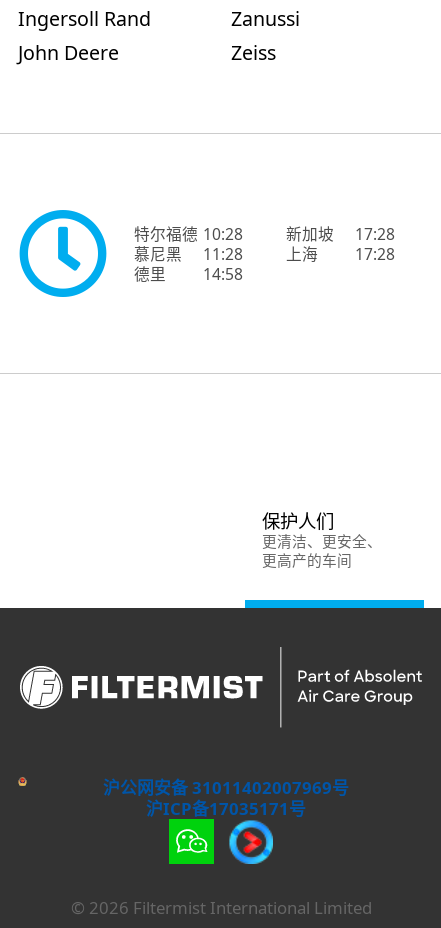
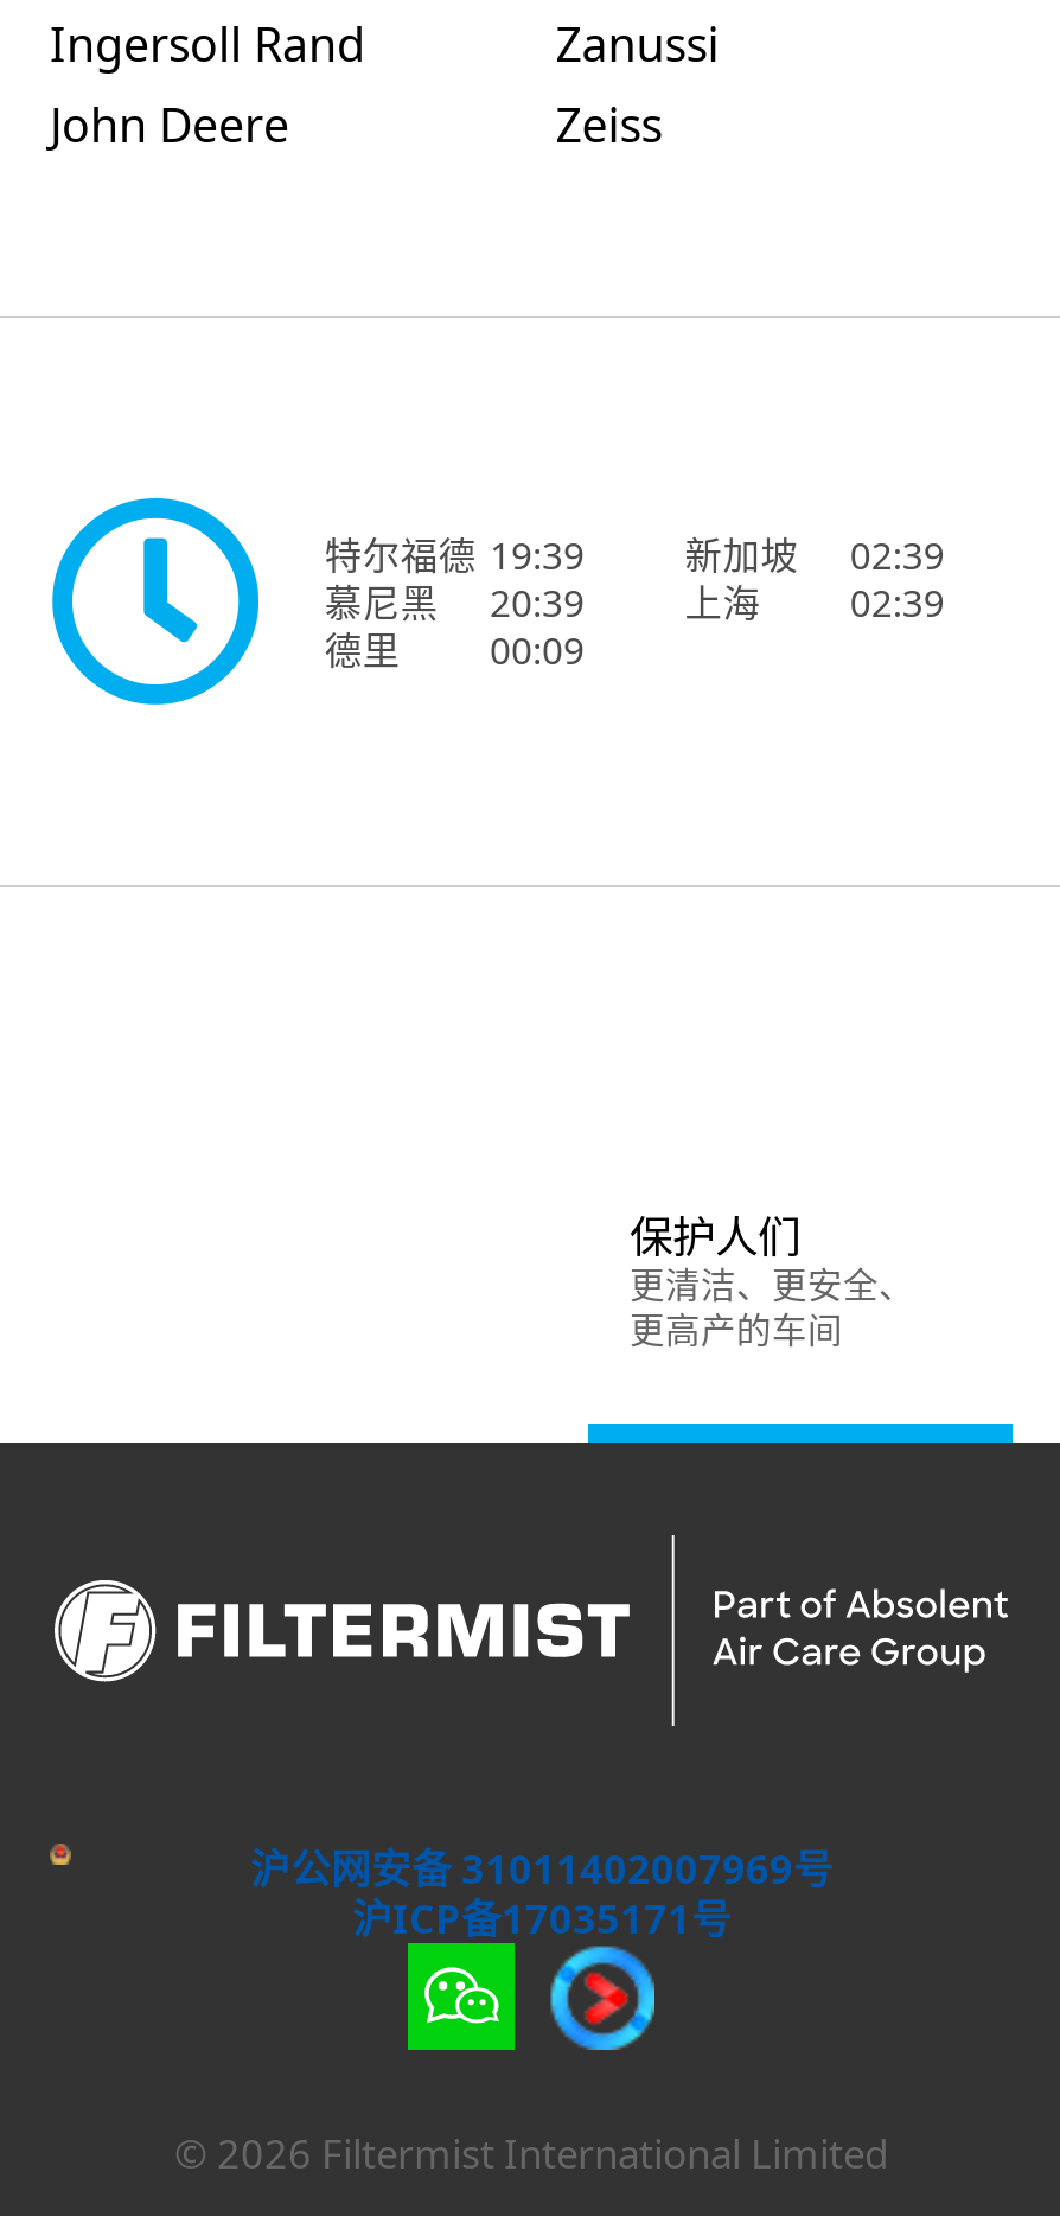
[134,223,243,245] 特尔福德 10:28 -> [325,528,585,580] 特尔福德 19:39
[355,223,395,245] 17:28 -> [850,528,945,580] 02:39
[203,243,243,265] 11:28 -> [490,576,585,628] 20:39
[355,243,395,265] 17:28 -> [850,576,945,628] 02:39
[134,263,243,285] 德里 14:58 -> [325,623,585,675] 德里 00:09

